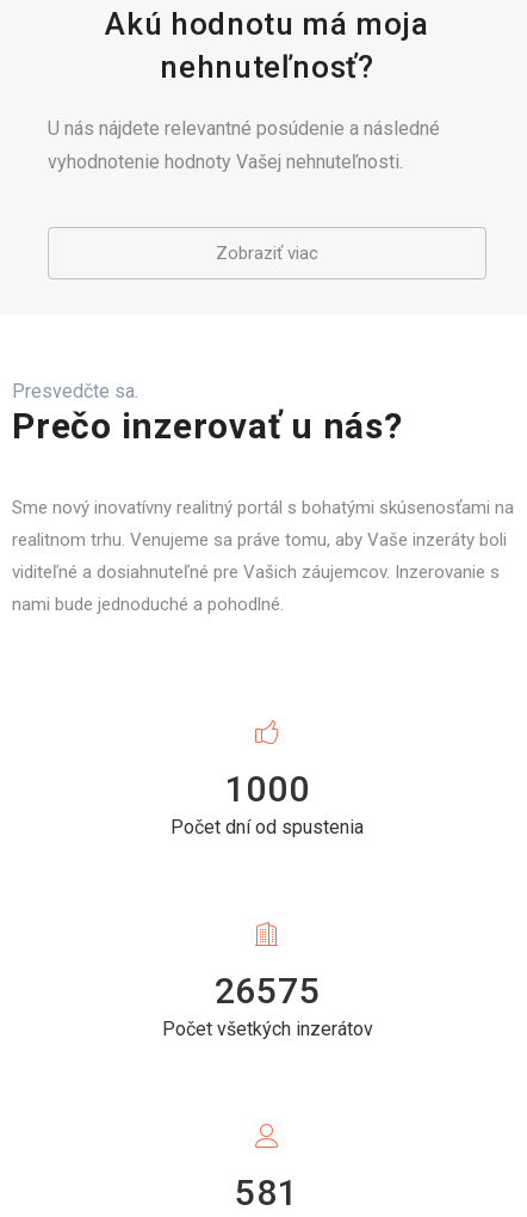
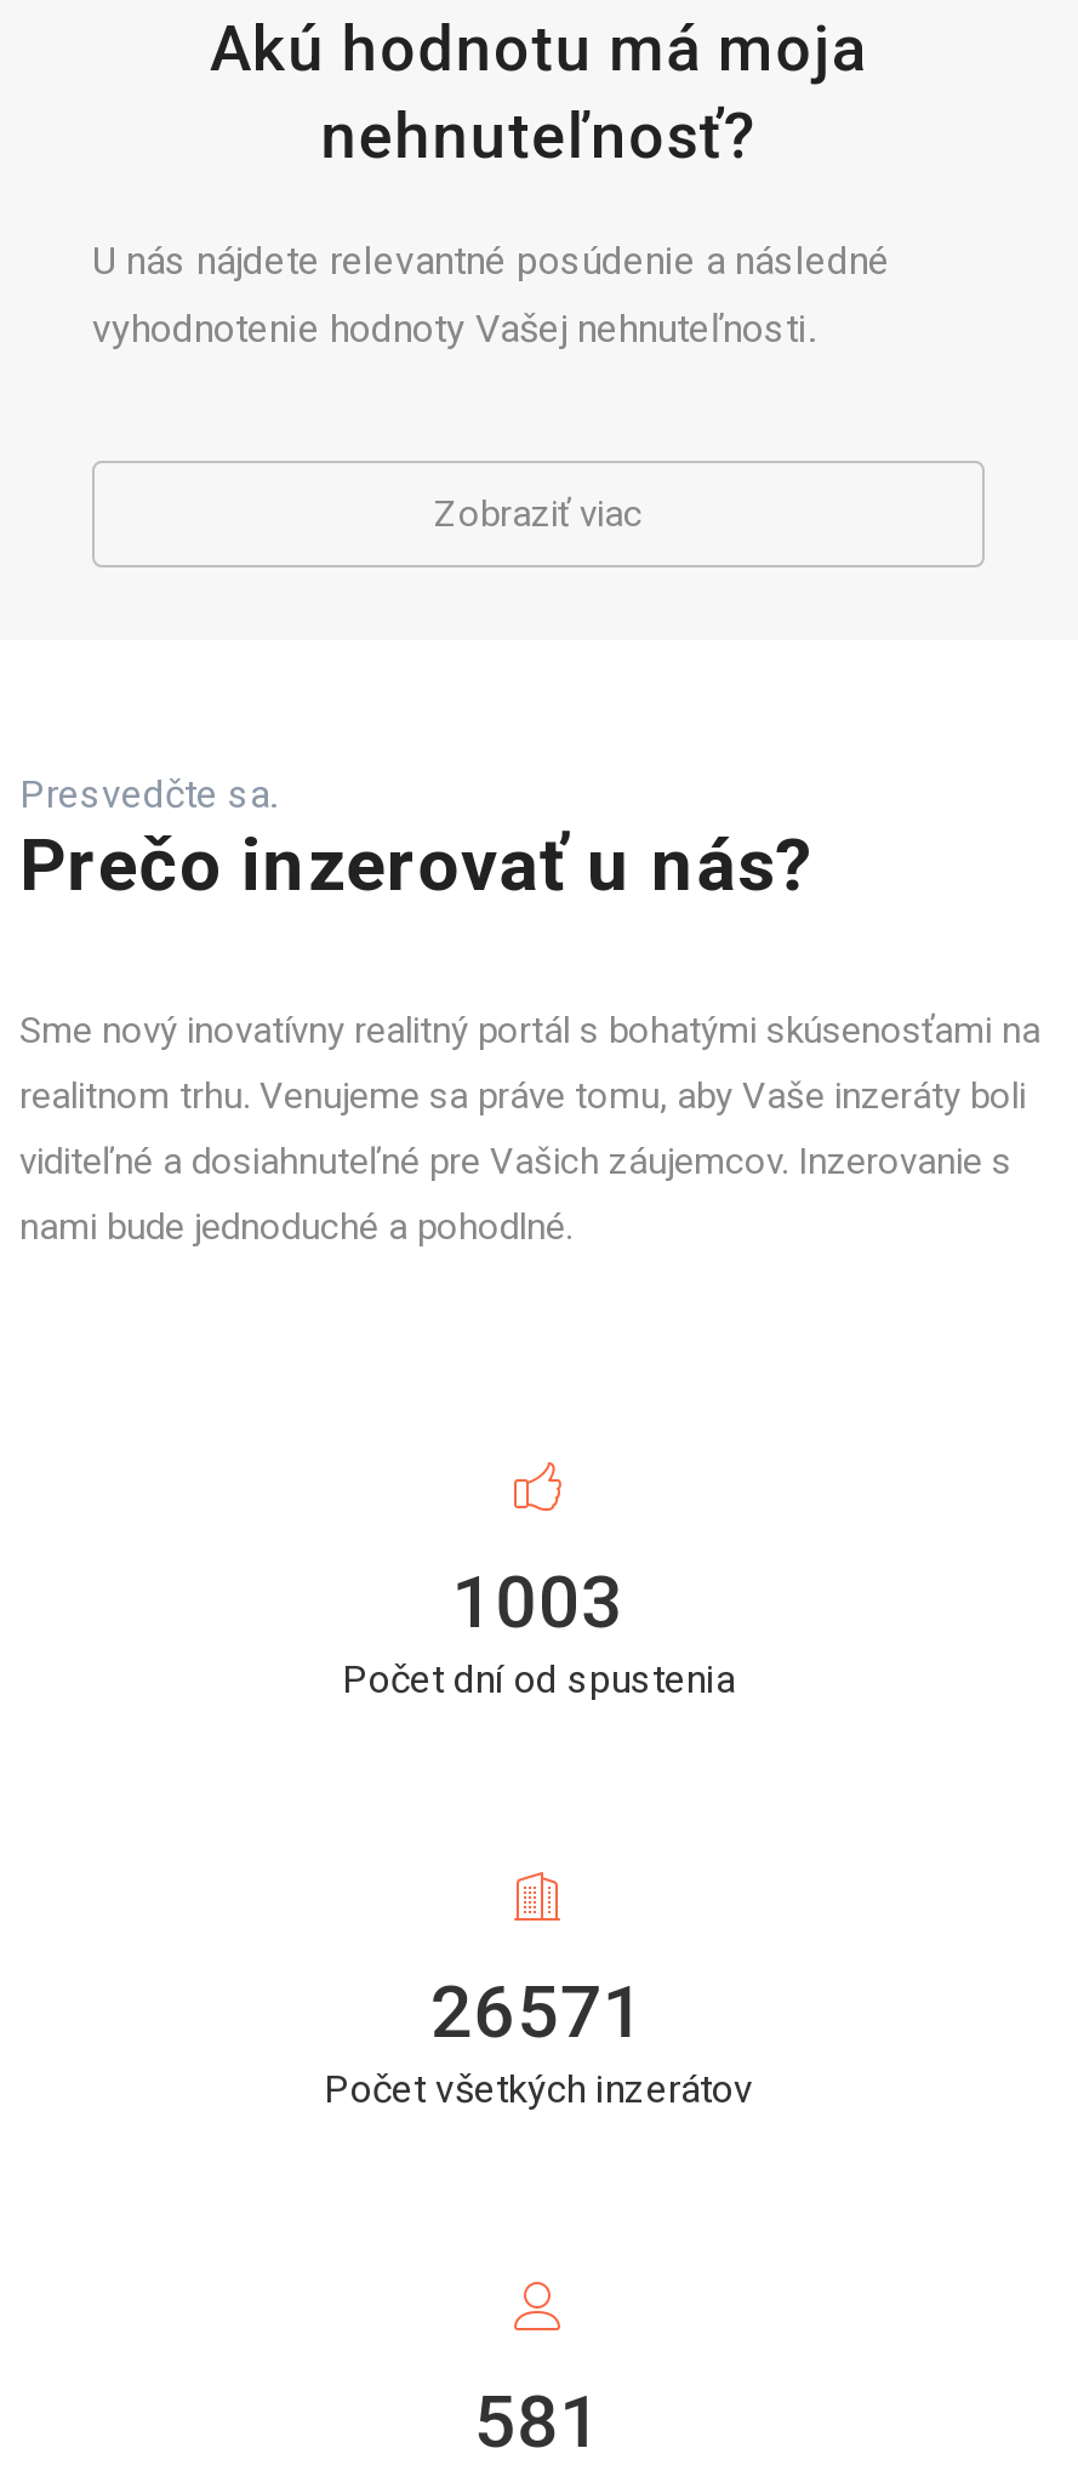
[225,768,309,810] 1000 -> [452,1559,624,1644] 1003
[214,970,320,1012] 26575 -> [431,1969,646,2054] 26571

